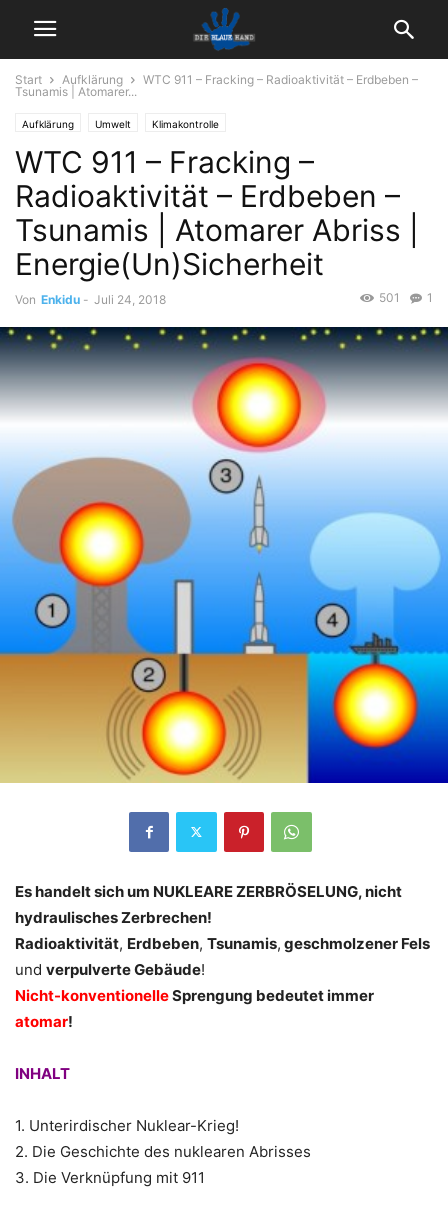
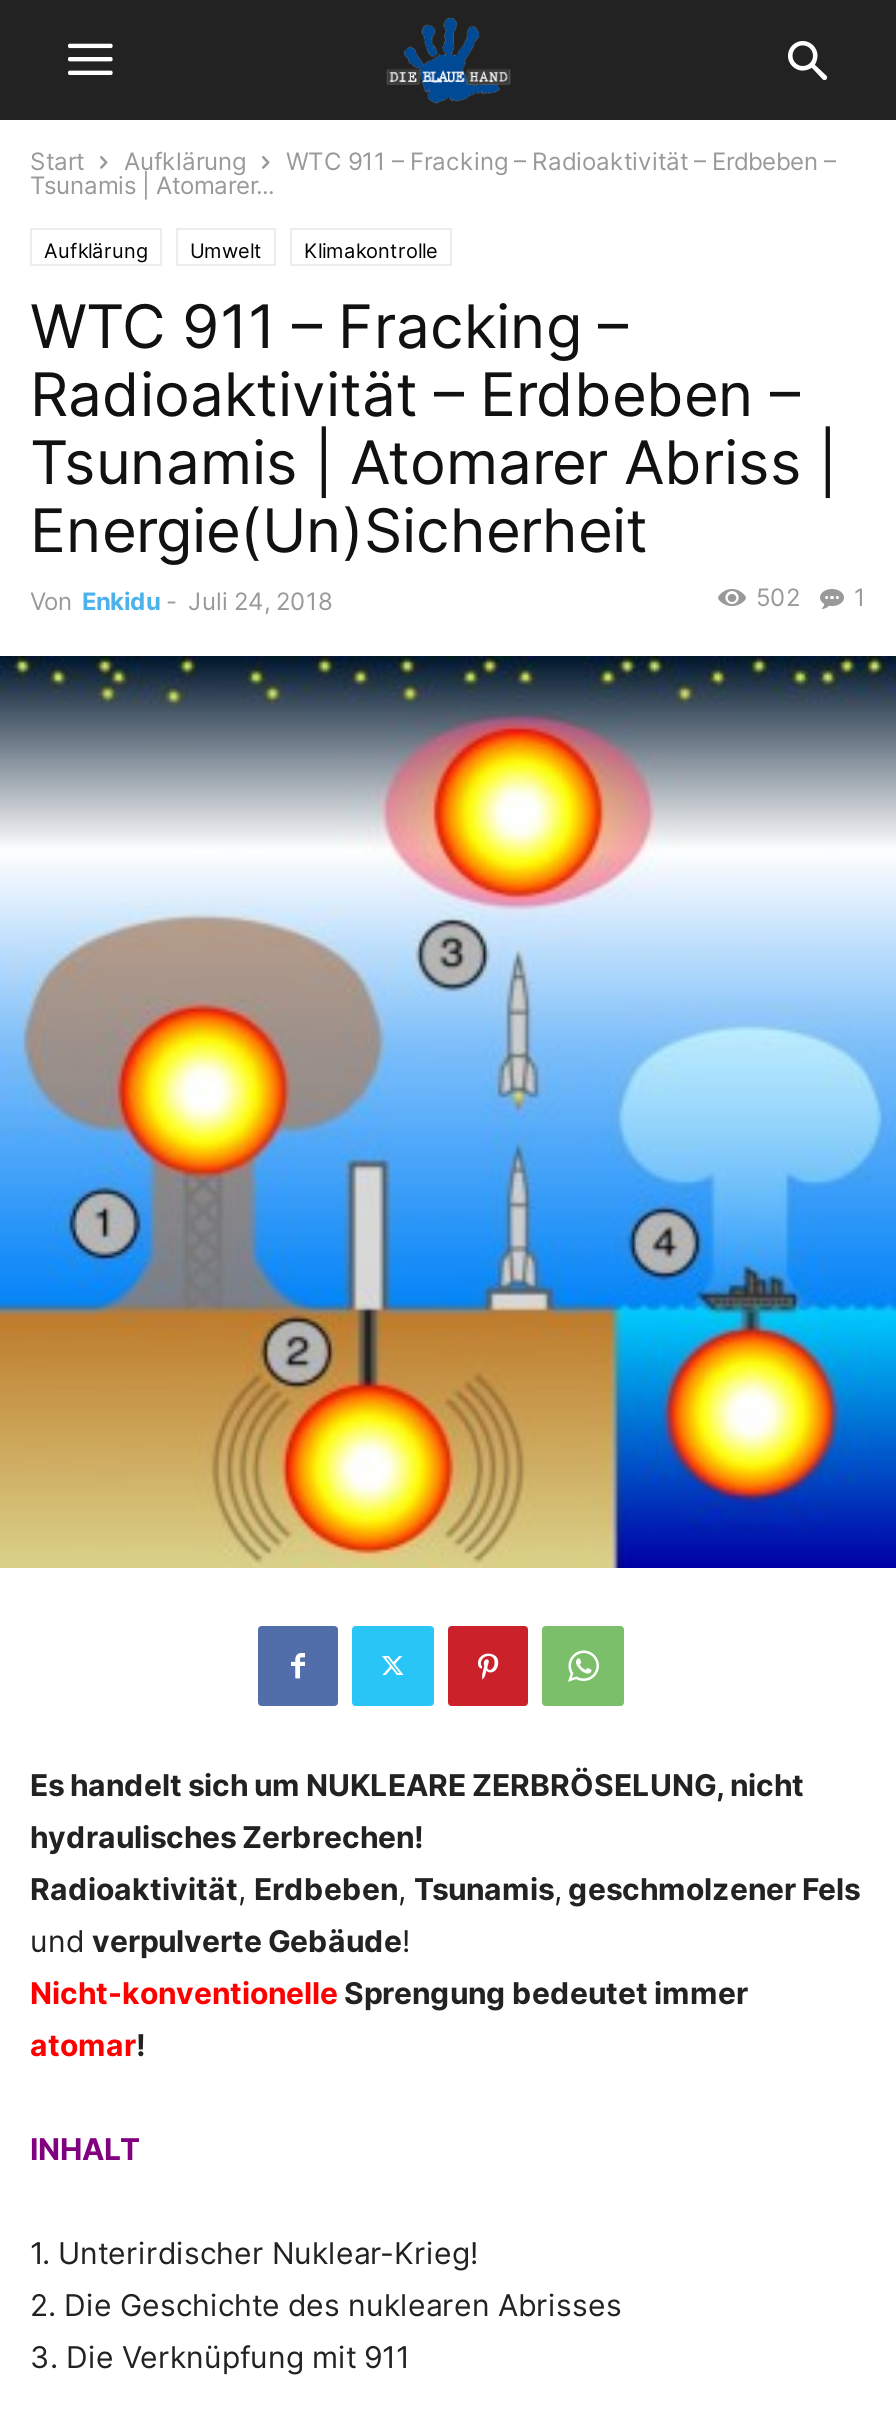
[379,290,433,305] 501 1 -> [756,582,866,612] 502 1

